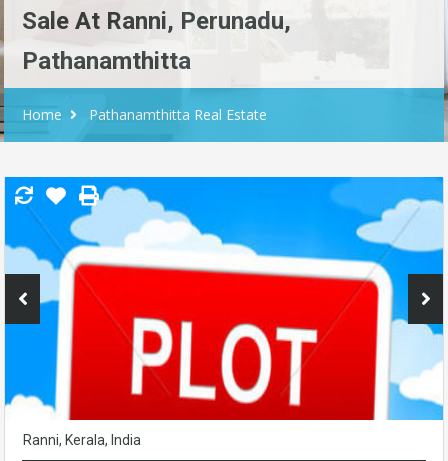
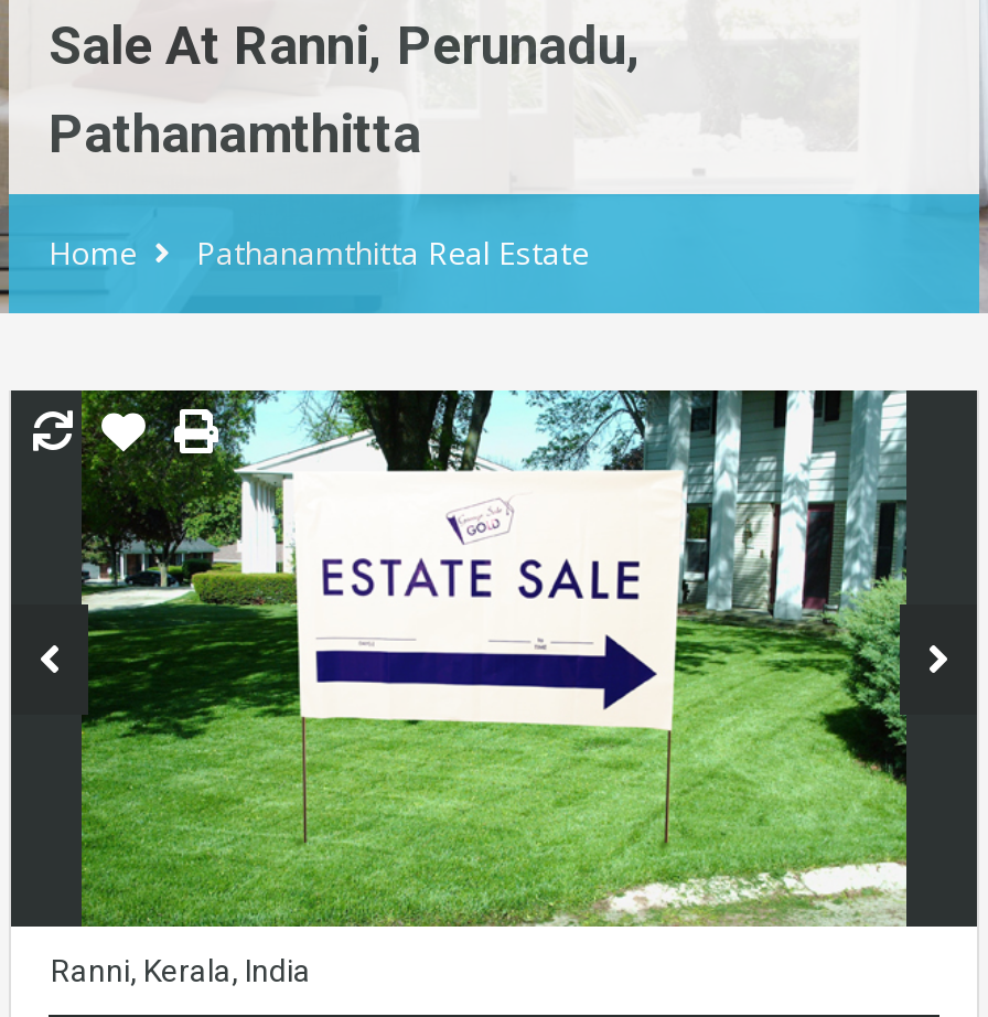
[4,176,444,421] [image] -> [9,388,979,929] [image]

